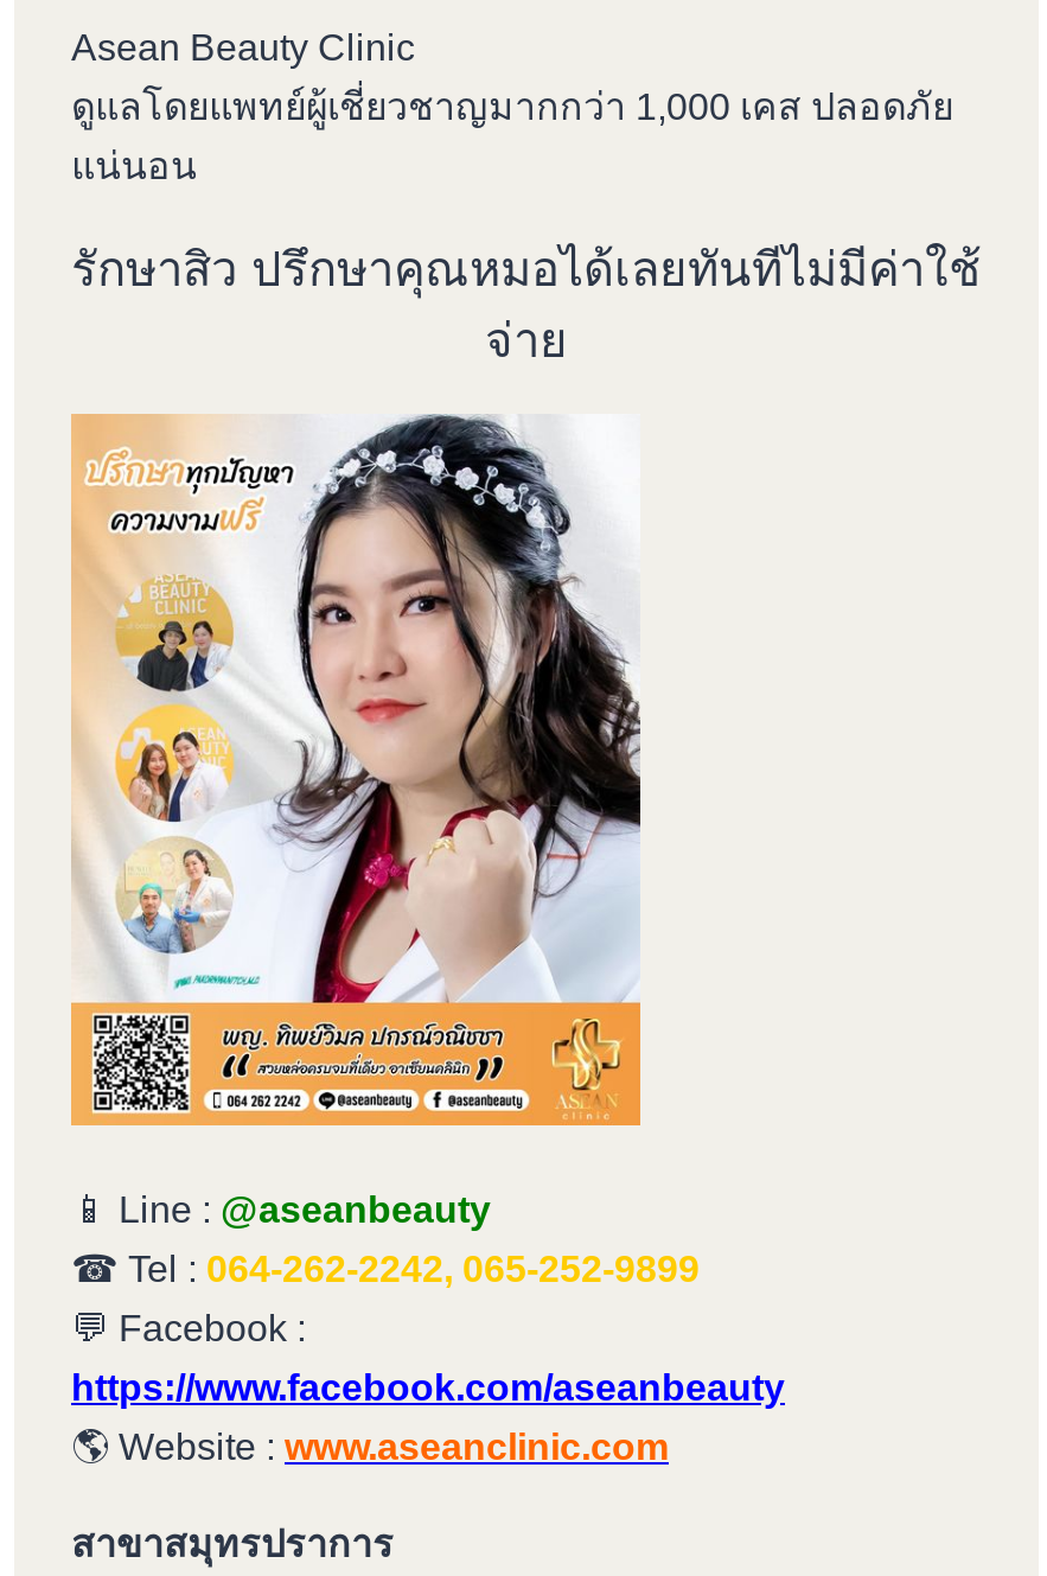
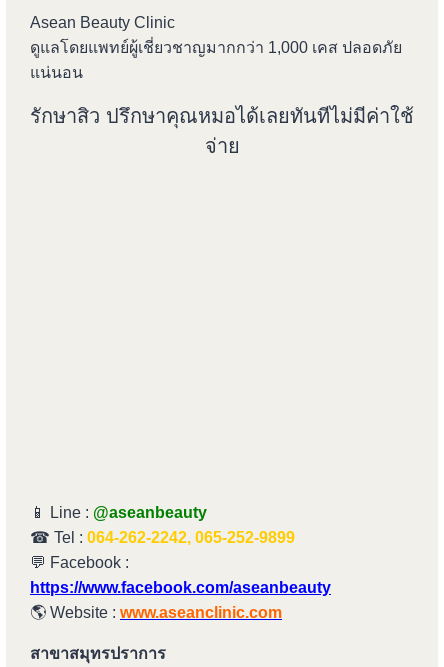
[69,411,643,1128] [image] -> none

